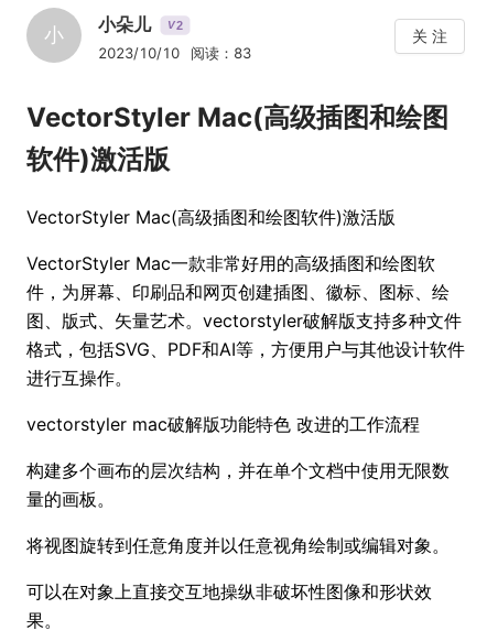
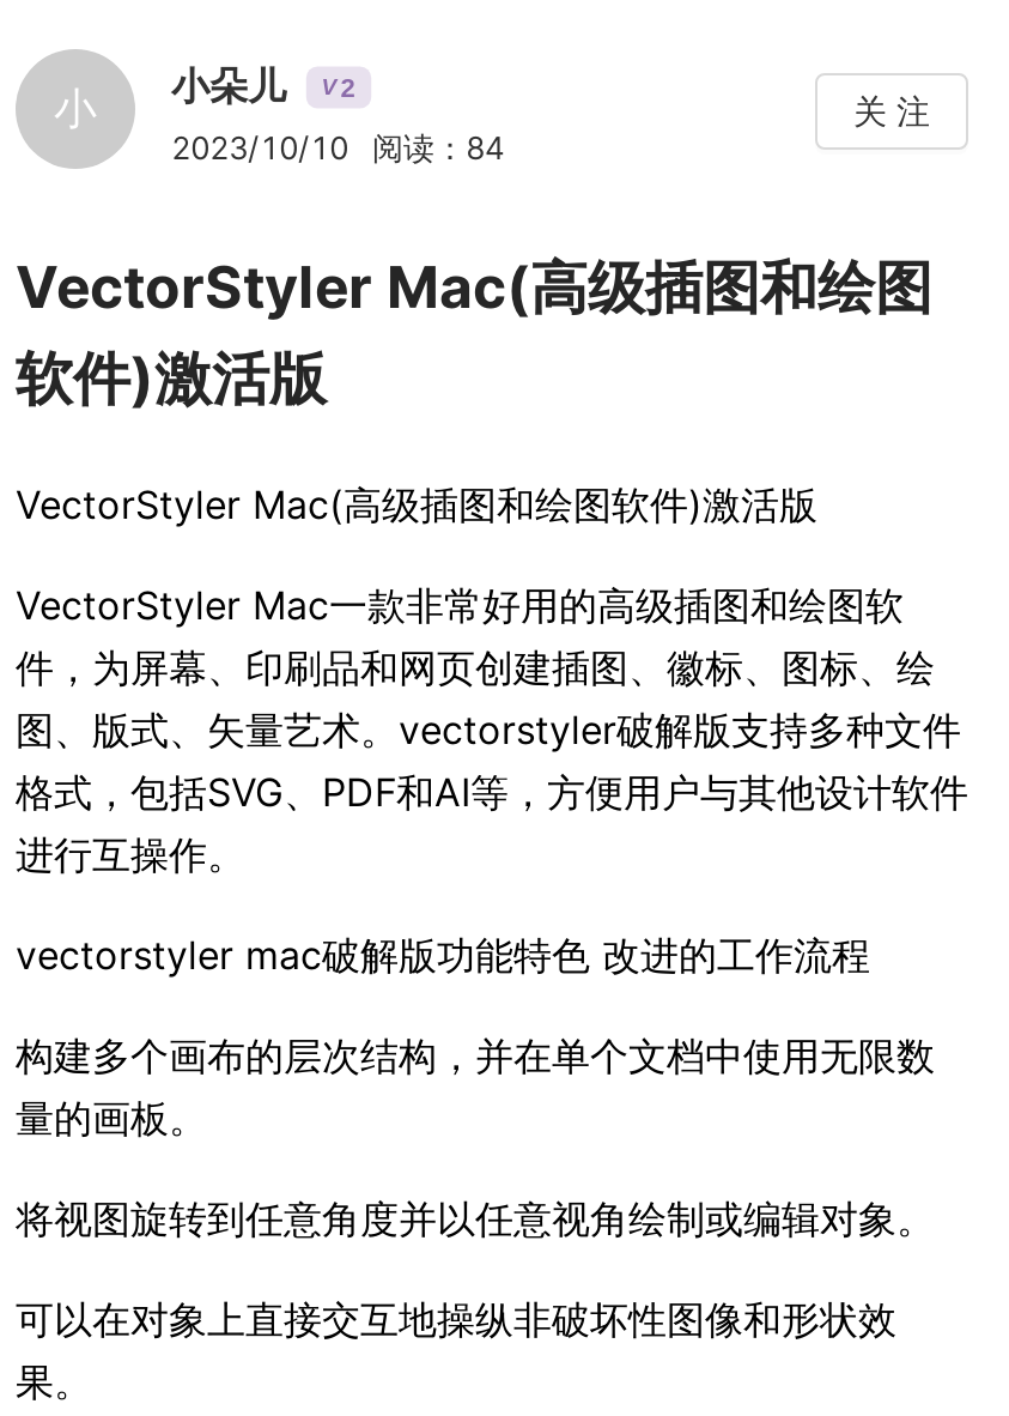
[98,44,251,62] 2023/10/10 阅读：83 -> [171,128,504,167] 2023/10/10 阅读：84

